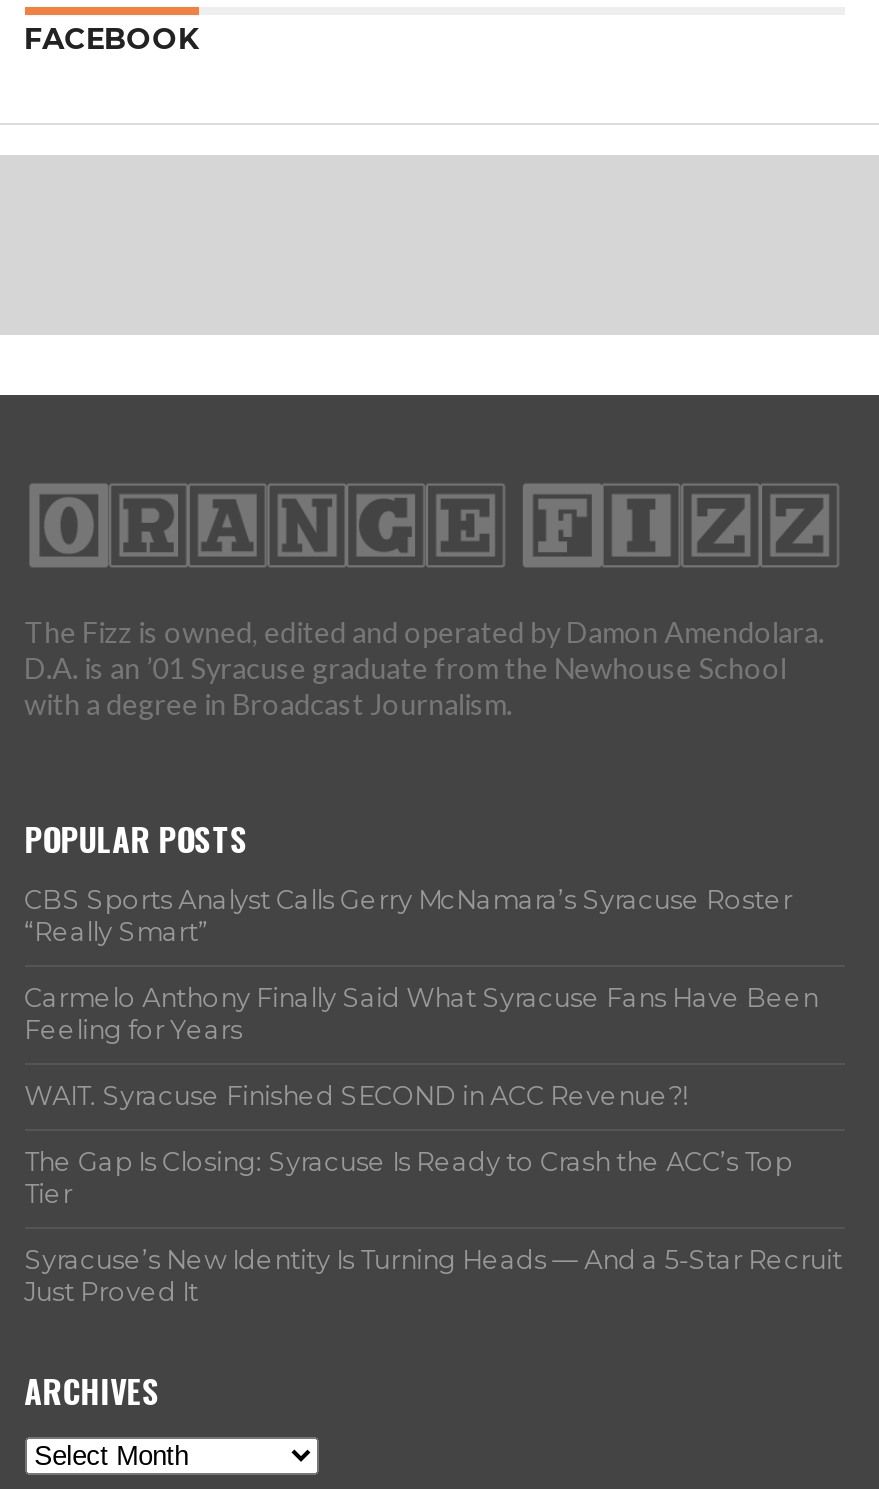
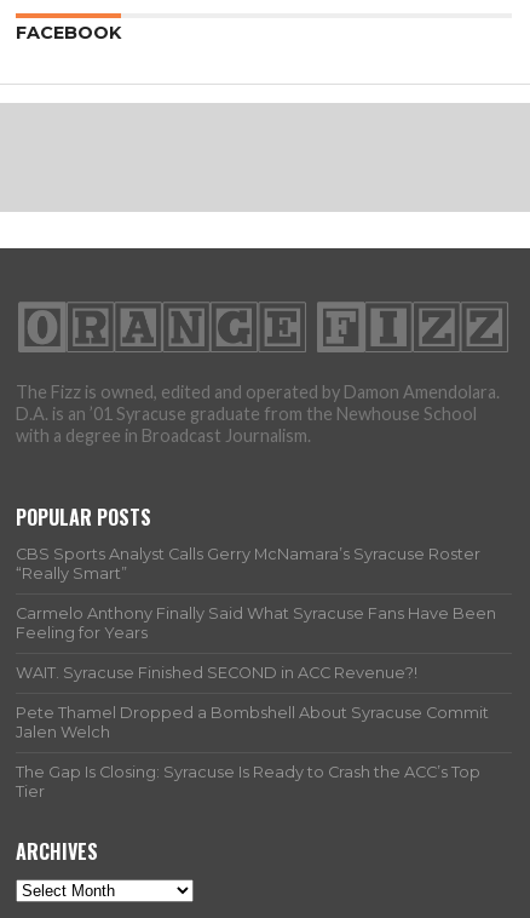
none -> [15,704,488,741] Pete Thamel Dropped a Bombshell About Syracuse Commit | Jalen Welch
moved [24,1147,792,1209] -> [15,763,480,801]: The Gap Is Closing: Syracuse Is Ready to Crash the ACC’s Top | Tier
[24,1245,842,1307] Syracuse’s New Identity Is Turning Heads — And a 5-Star Recruit | Just Proved It -> none

